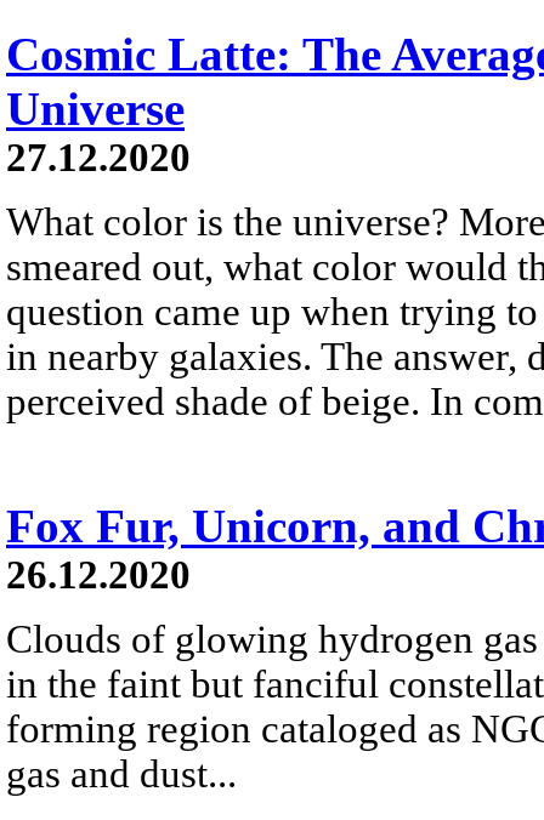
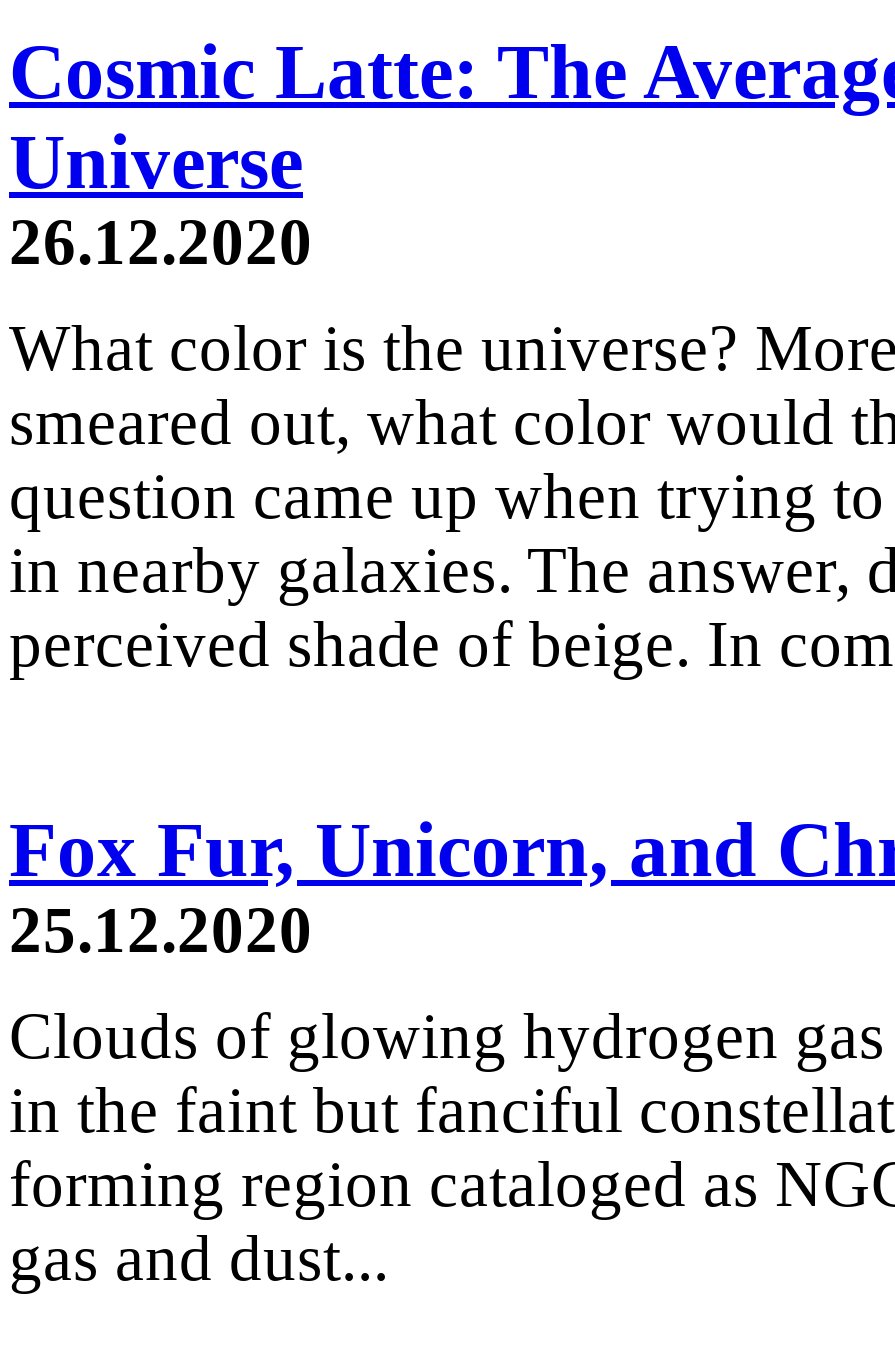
[6,136,191,179] 27.12.2020 -> [9,206,313,278] 26.12.2020
[6,553,191,597] 26.12.2020 -> [9,894,313,966] 25.12.2020

